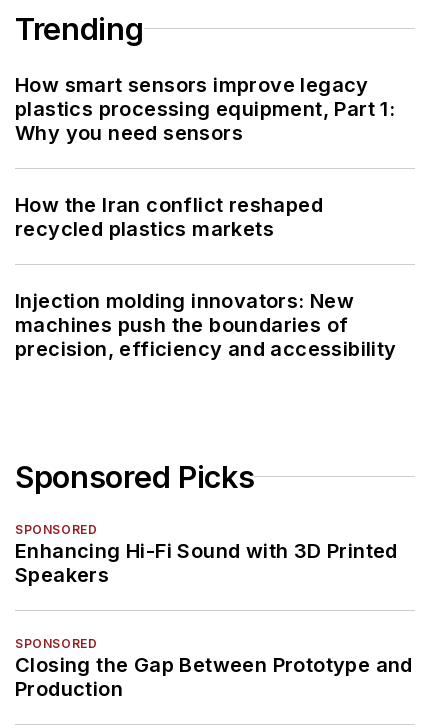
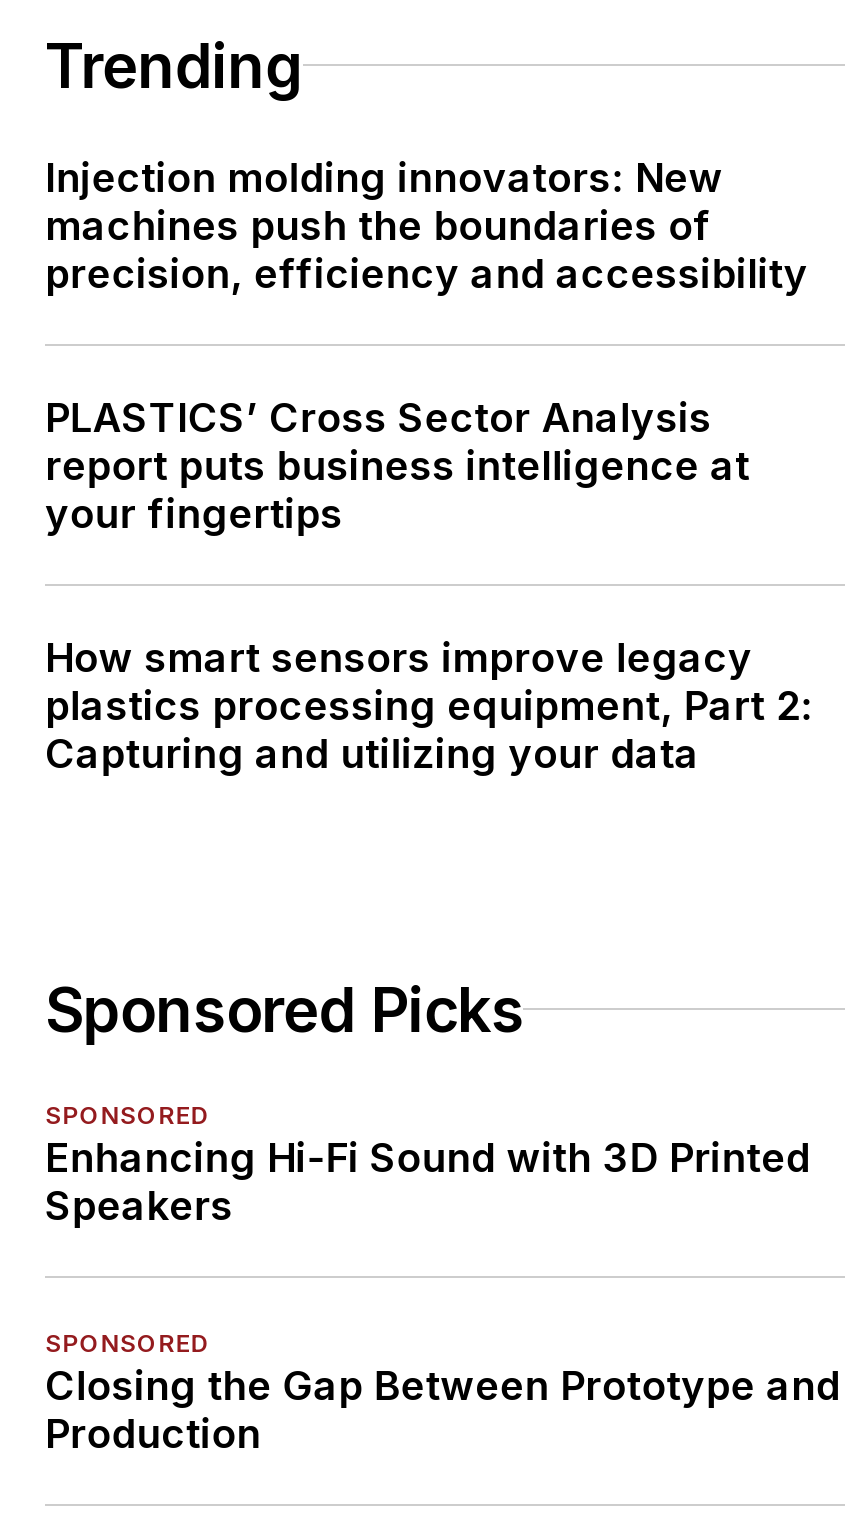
moved [15,73,369,97] -> [45,633,753,681]: How smart sensors improve legacy
[15,97,395,241] plastics processing equipment, Part 1: | Why you need sensors | How the Iran conflict reshaped | recycled plastics markets -> none
moved [15,289,397,361] -> [45,153,808,297]: Injection molding innovators: New | machines push the boundaries of | precision, efficiency and accessibility
none -> [45,393,813,777] PLASTICS’ Cross Sector Analysis | report puts business intelligence at | your fingertips | plastics processing equipment, Part 2: | Capturing and utilizing your data

